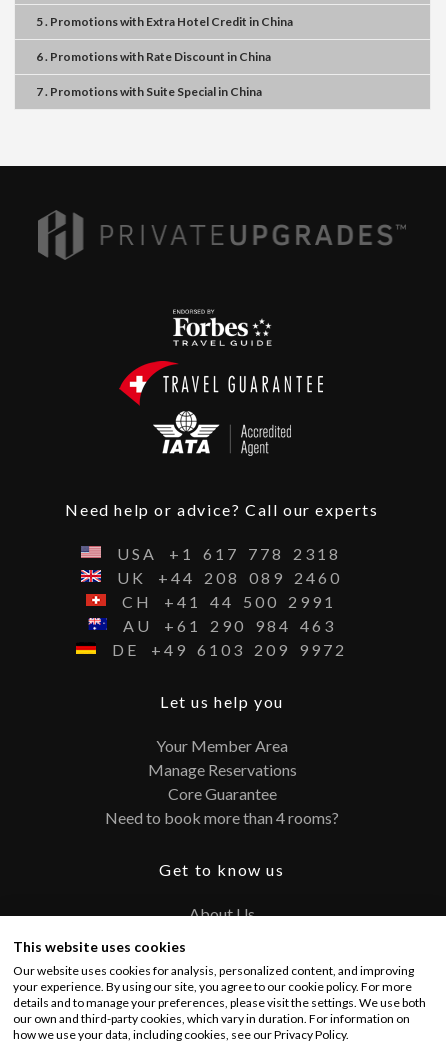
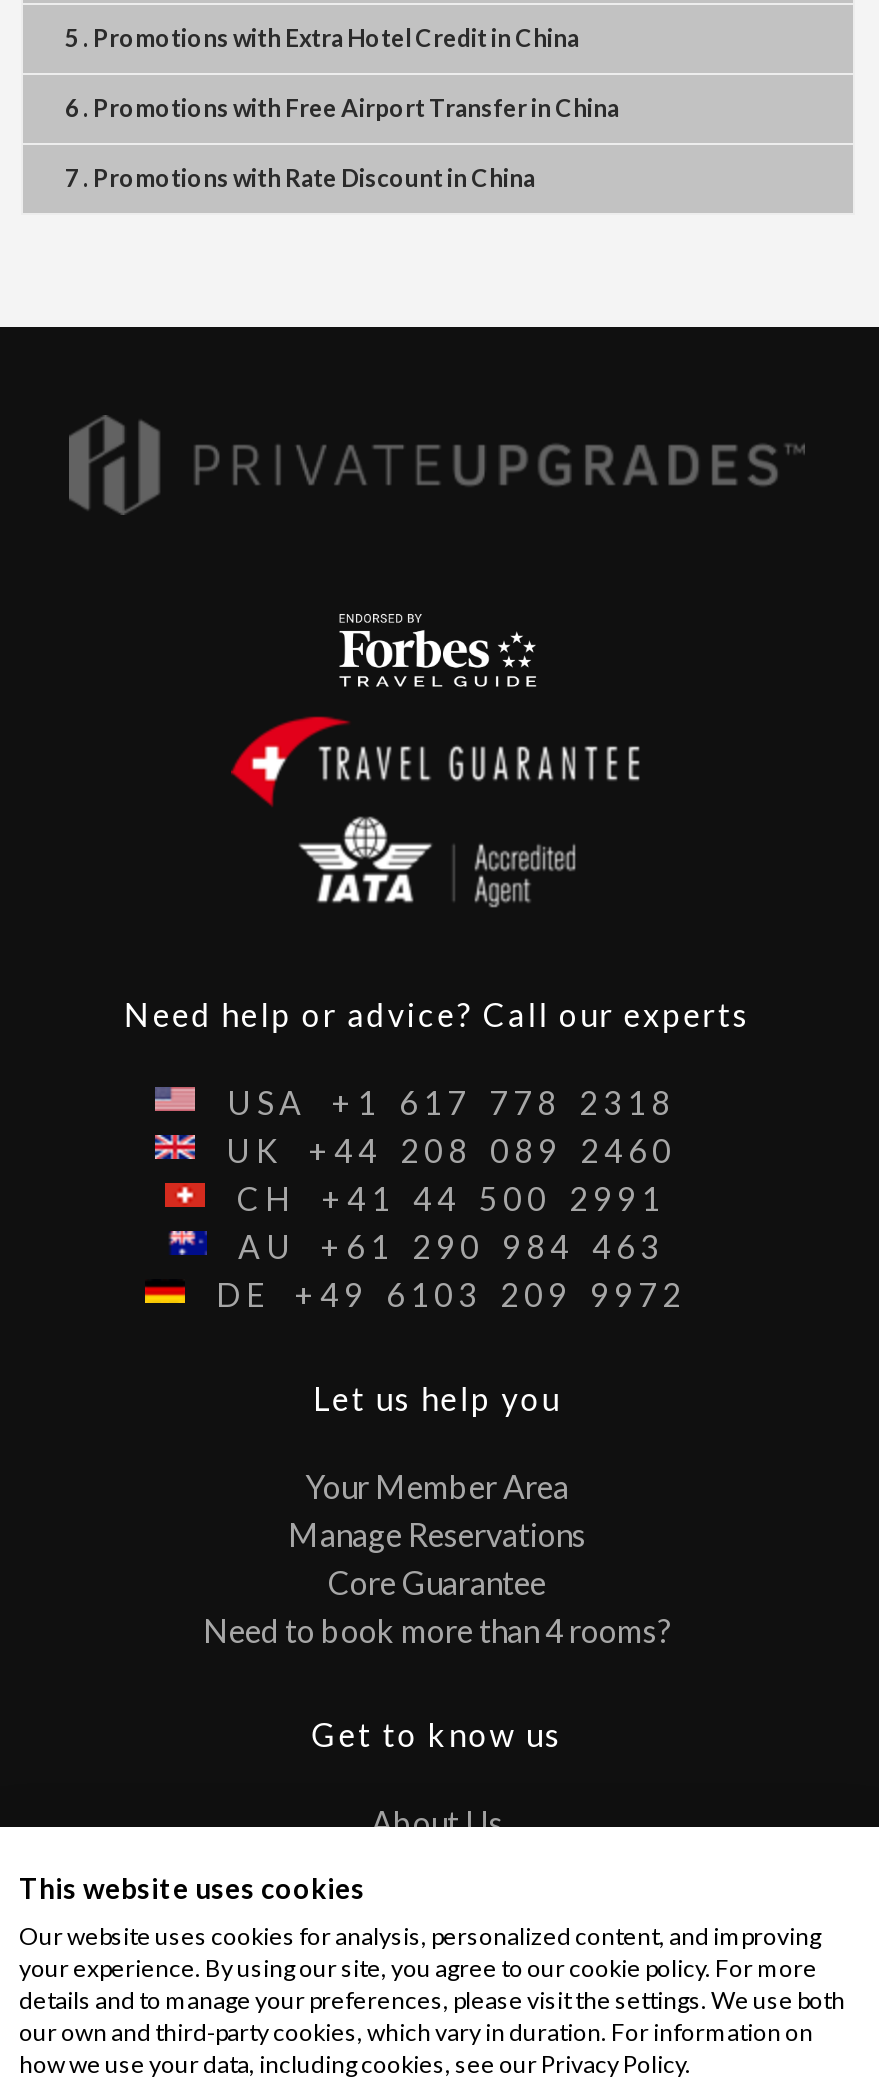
[36,49,271,64] 6 . Promotions with Rate Discountin China -> [65,94,619,124] 6 . Promotions with Free Airport Transferin China
[36,84,262,99] 7 . Promotions with Suite Special in China -> [65,164,535,194] 7 . Promotions with Rate Discount in China

